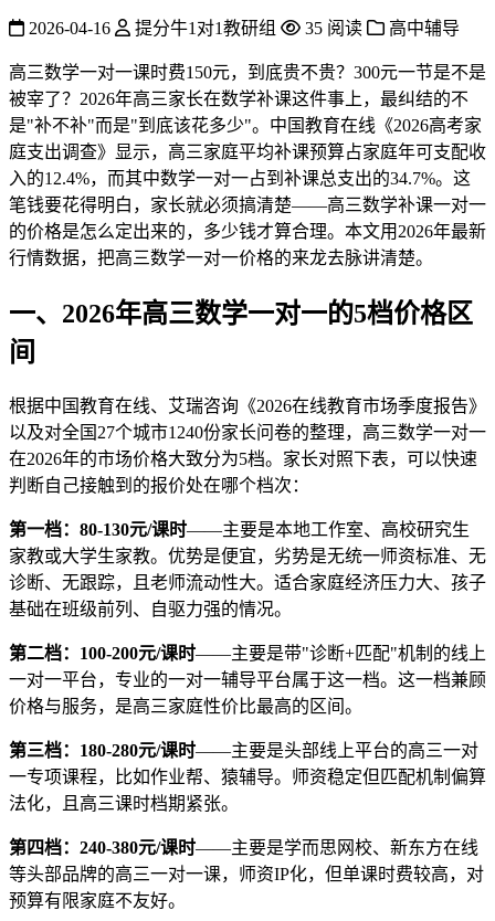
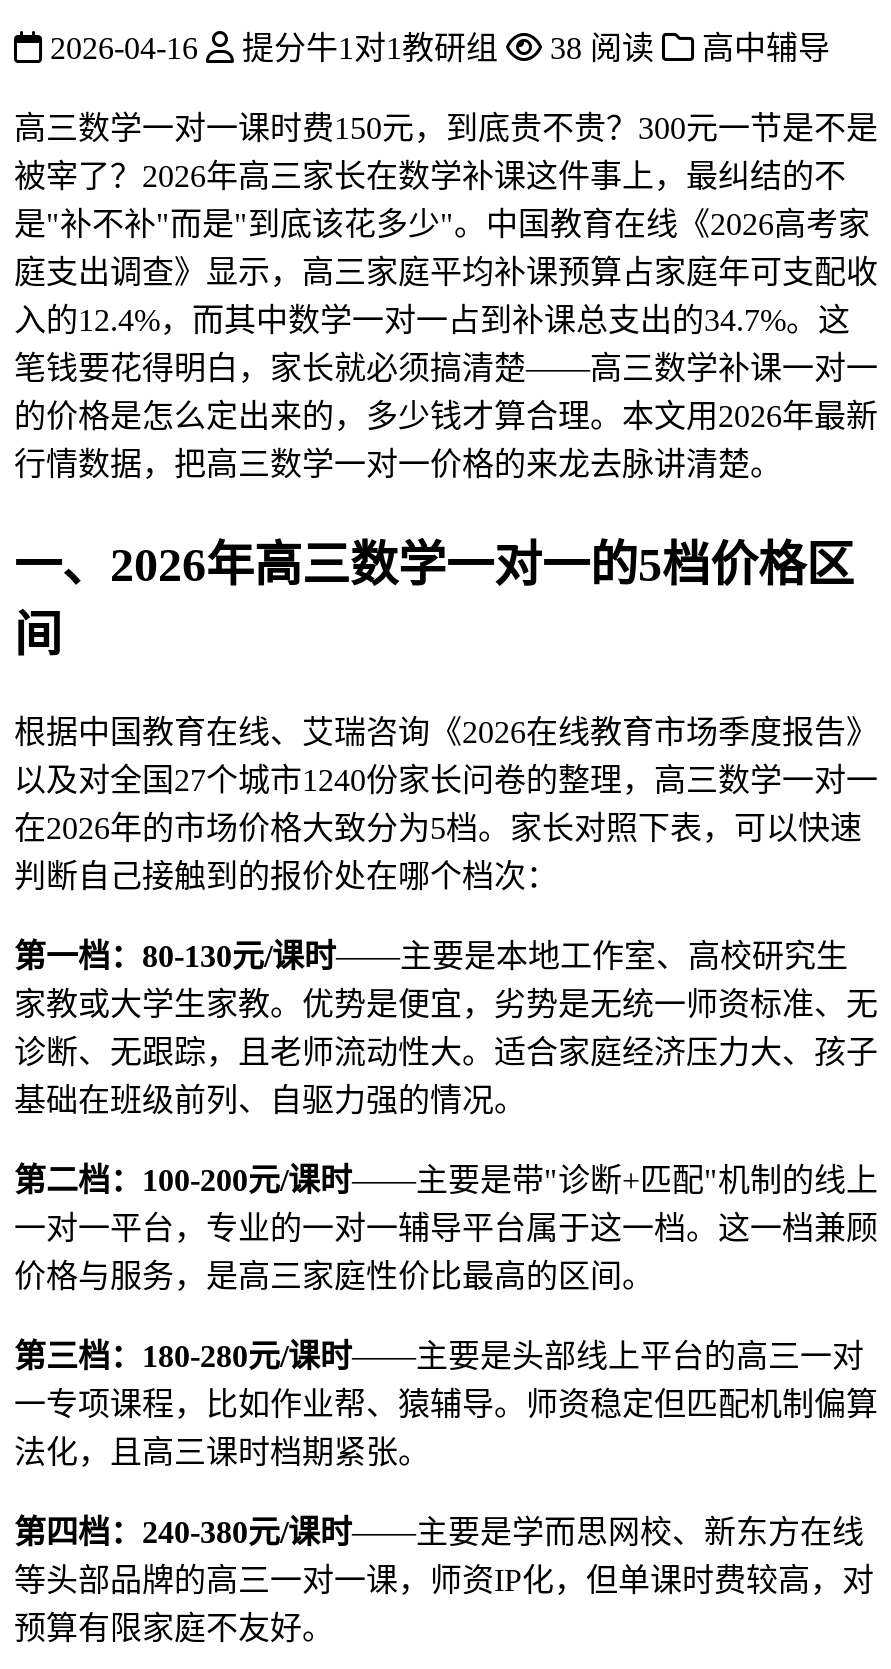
[24,18,460,37] 2026-04-16 提分牛1对1教研组 35 阅读 高中辅导 -> [42,30,830,64] 2026-04-16 提分牛1对1教研组 38 阅读 高中辅导

